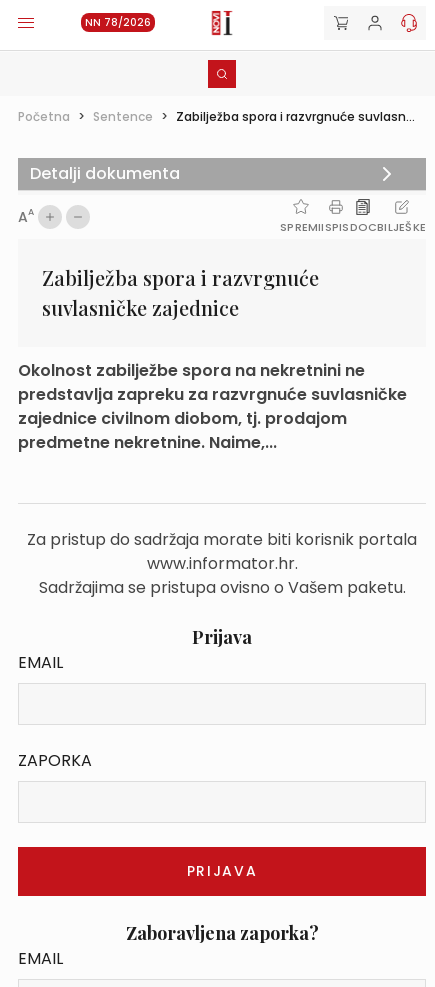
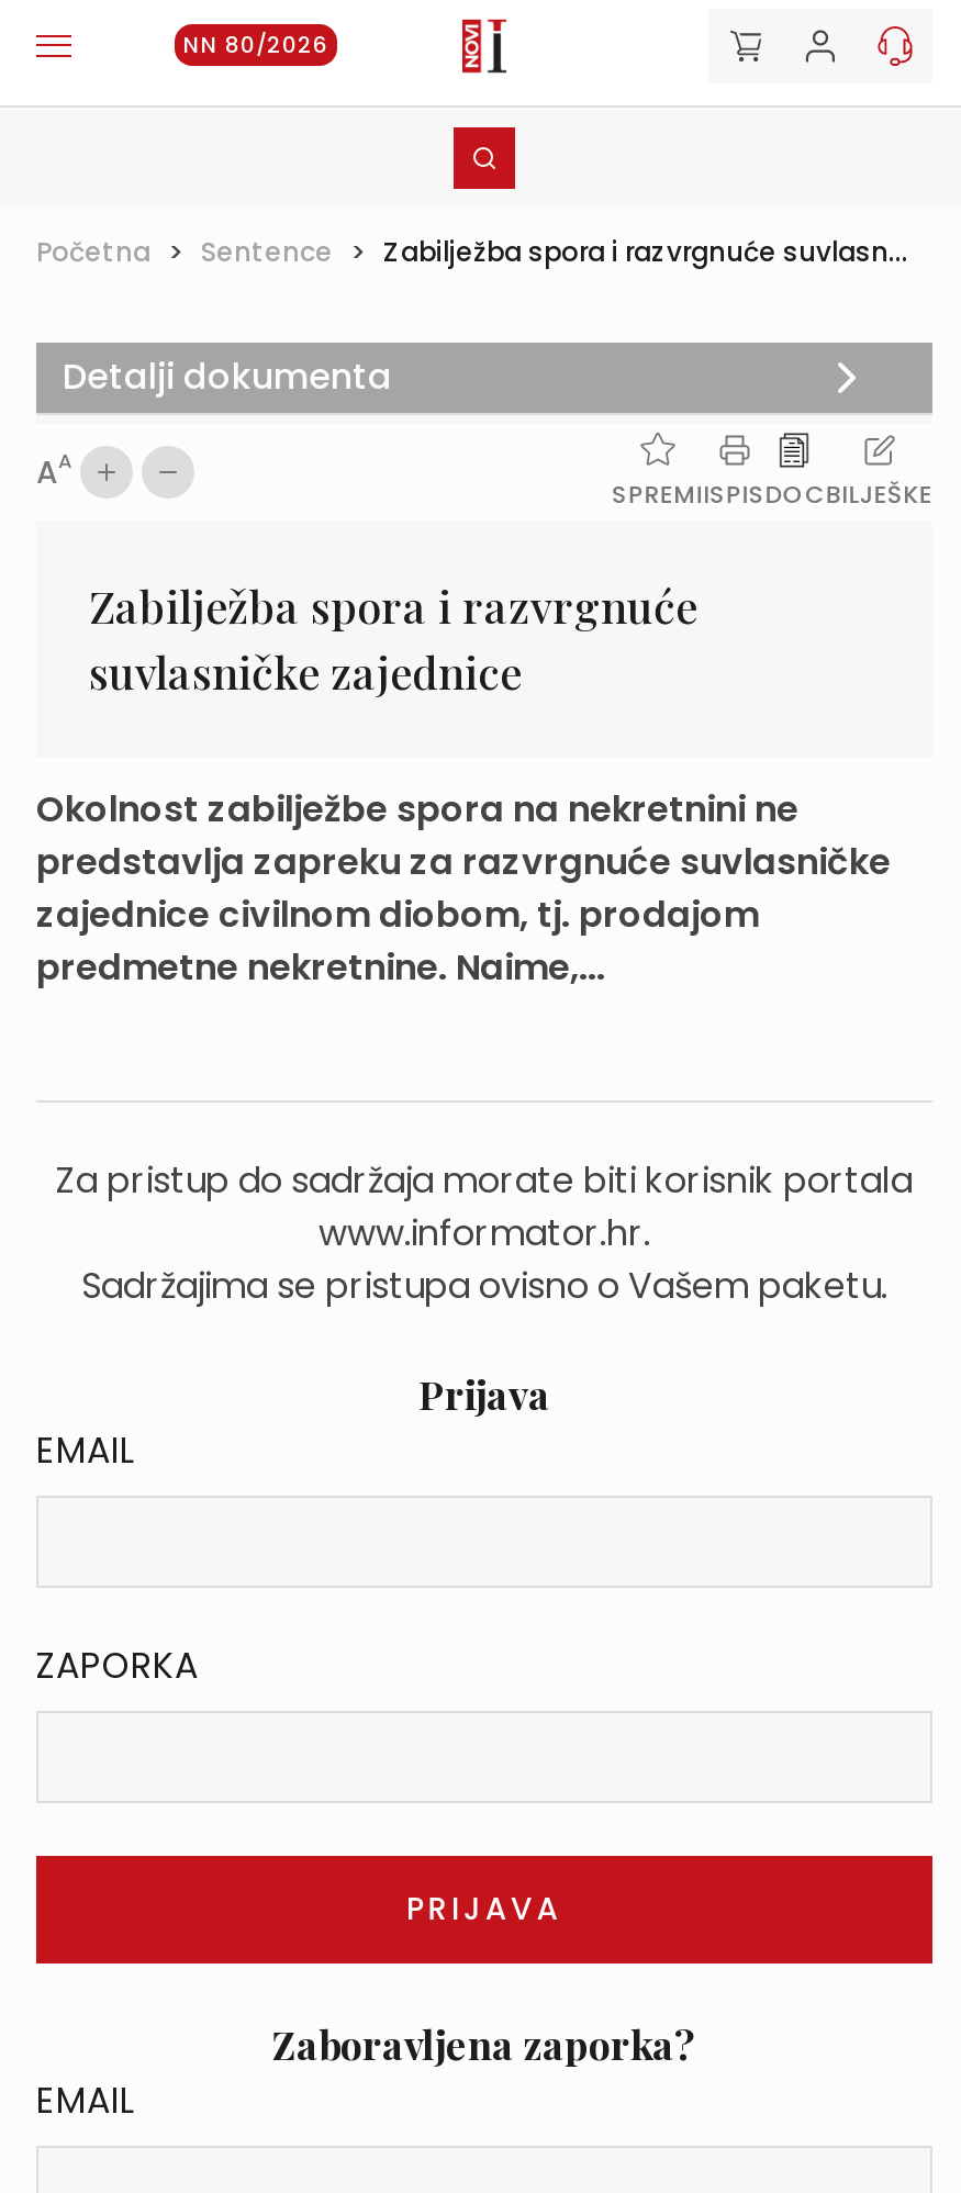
[85,15,151,30] NN 78/2026 -> [183,29,328,61] NN 80/2026

